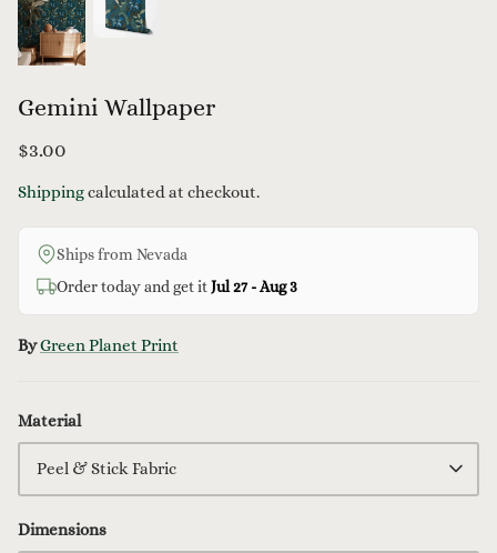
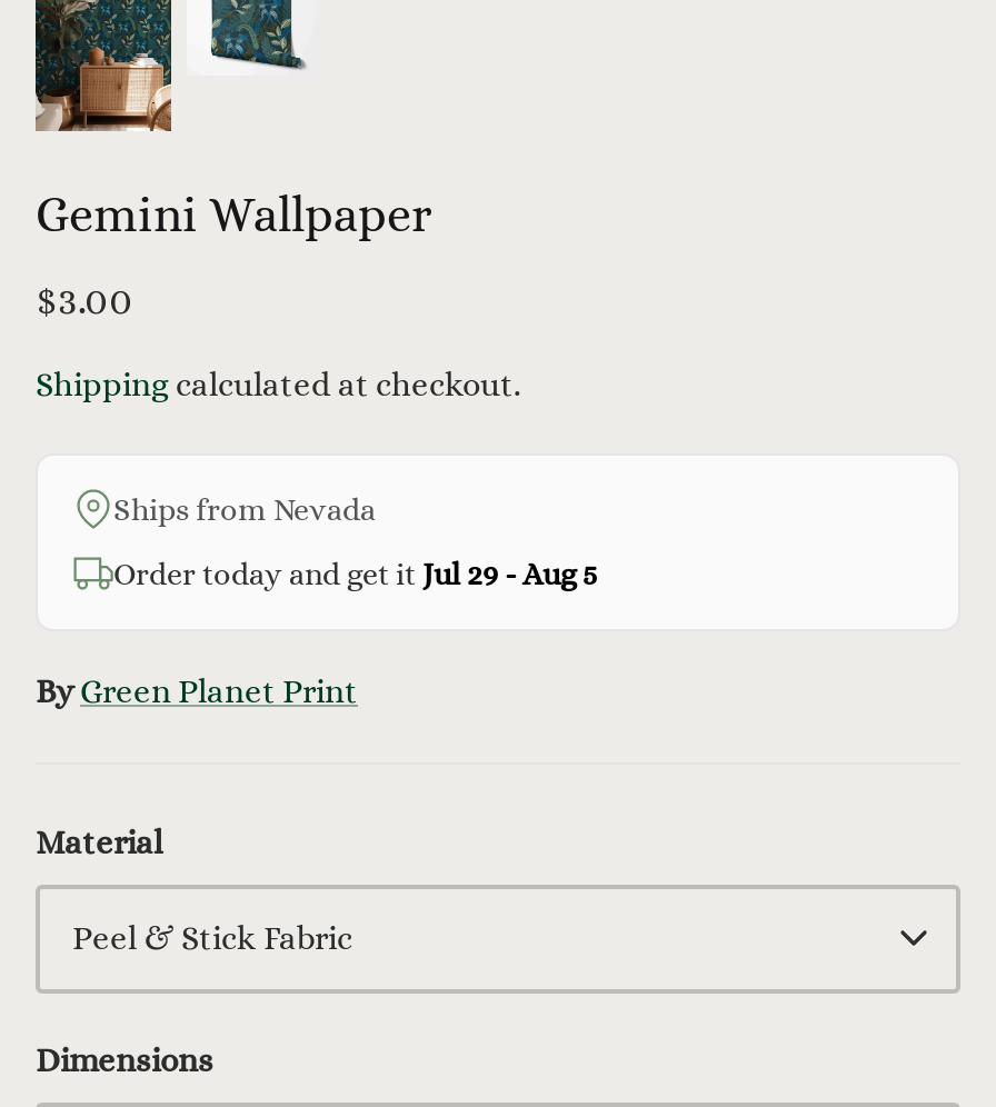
[57,277,297,295] Order today and get it Jul 27 - Aug 3 -> [113,555,598,590] Order today and get it Jul 29 - Aug 5

